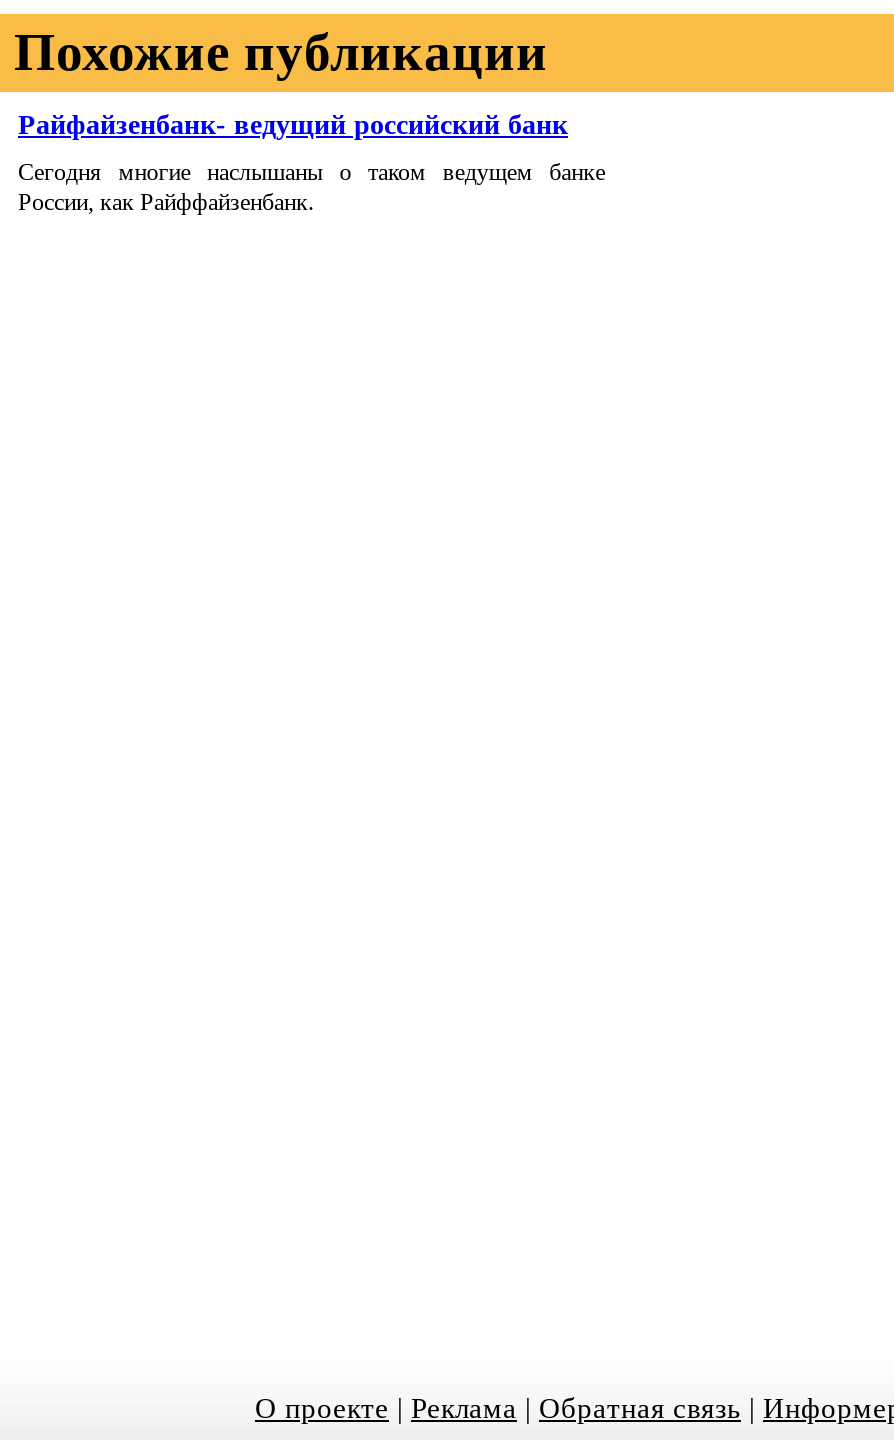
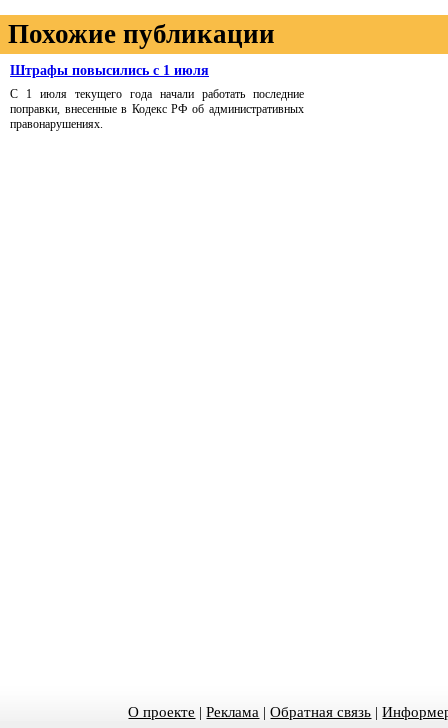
[18,108,568,140] Райфайзенбанк- ведущий российский банк -> [10,62,209,78] Штрафы повысились с 1 июля
[18,158,605,216] Сегодня многие наслышаны о таком ведущем банке | России, как Райффайзенбанк. -> [10,87,304,131] С 1 июля текущего года начали работать последние | поправки, внесенные в Кодекс РФ об административных | правонарушениях.

